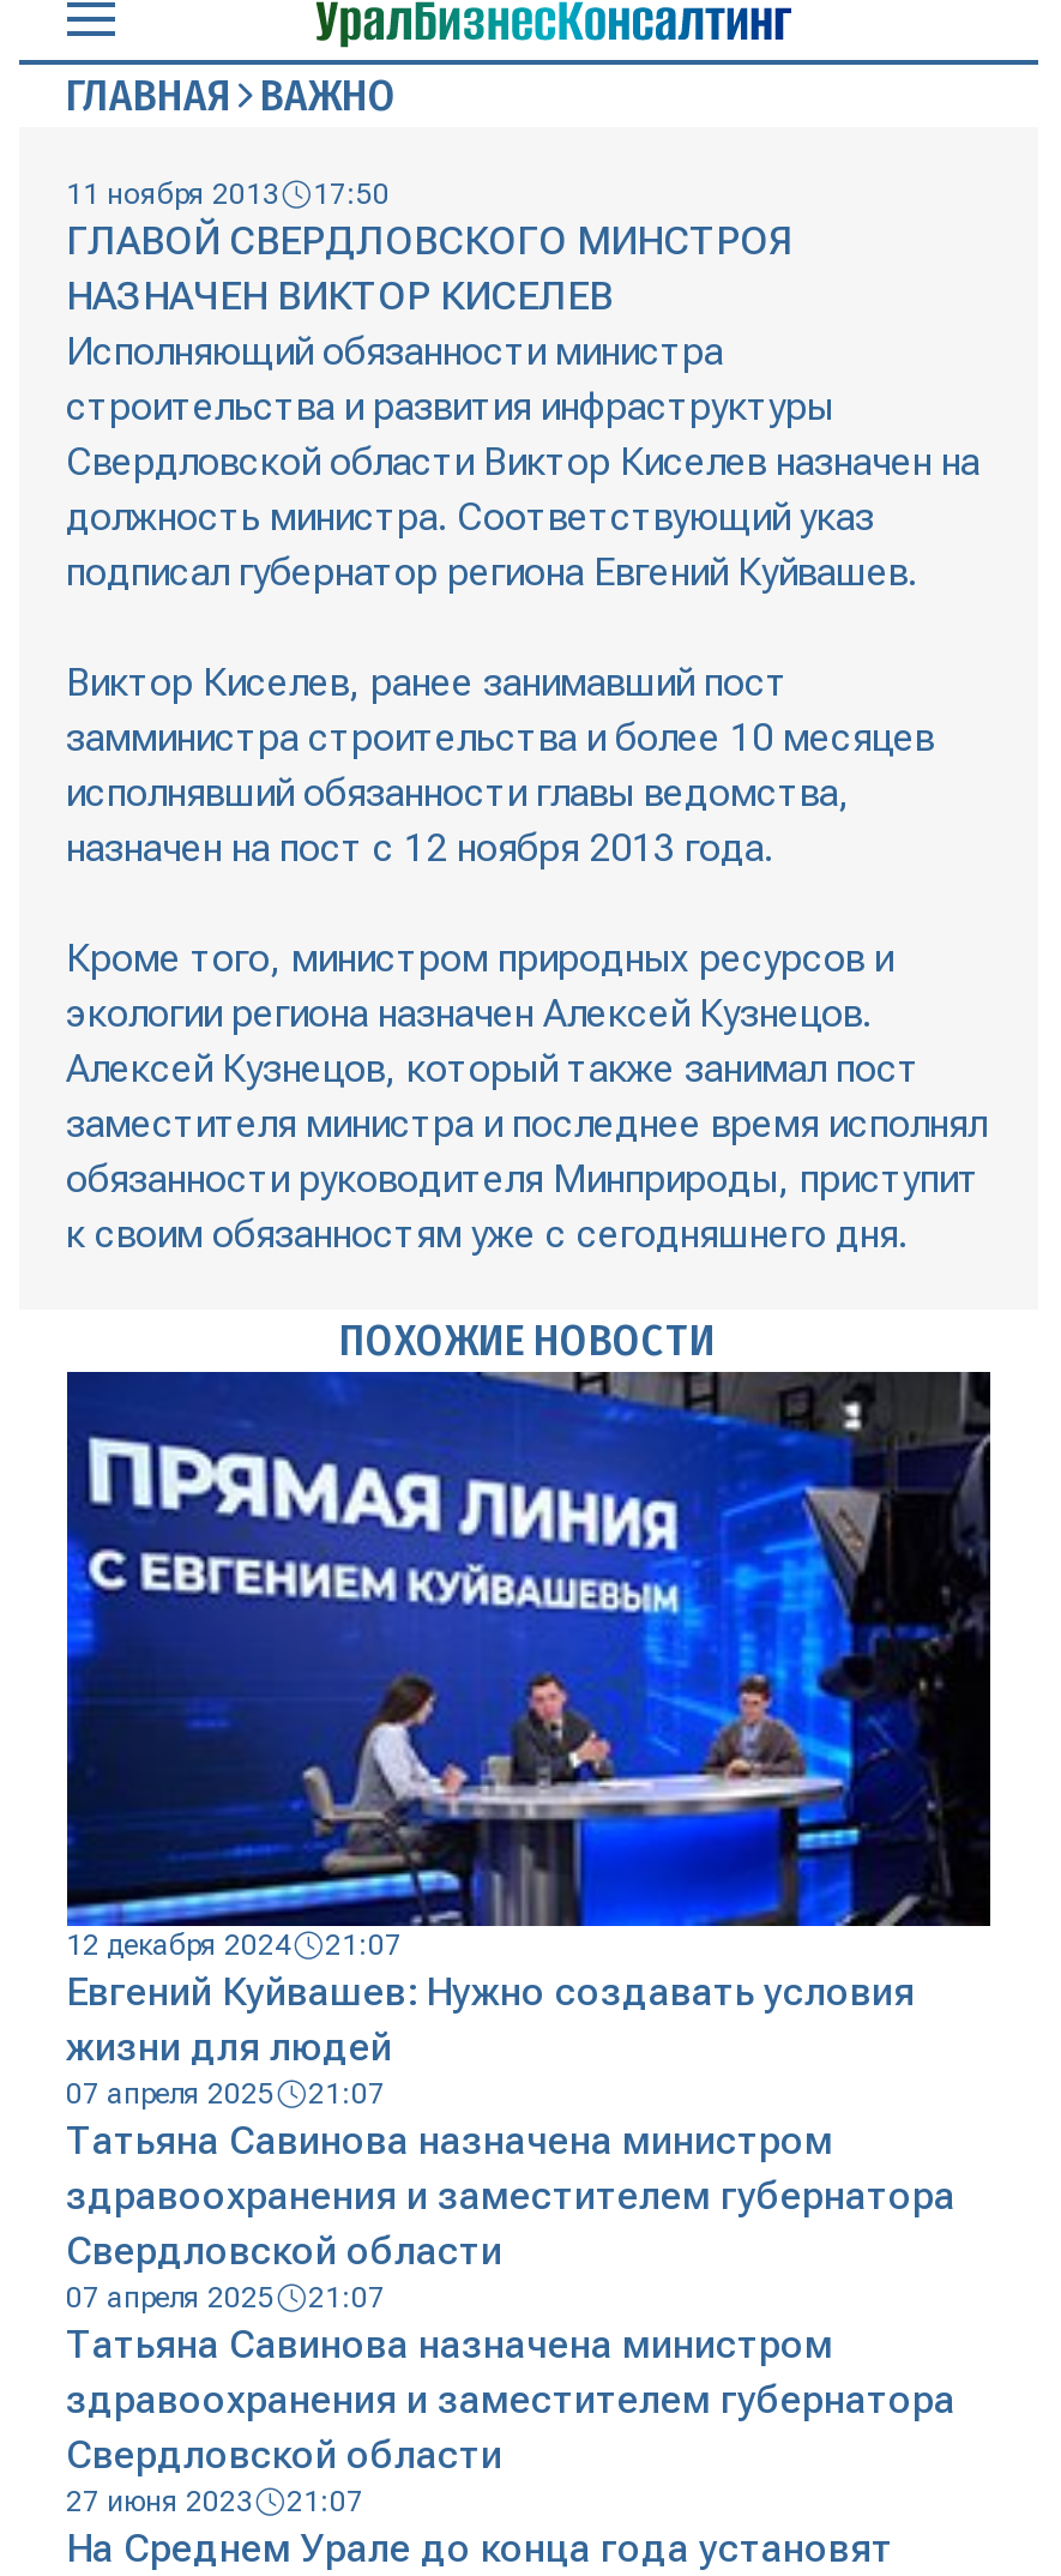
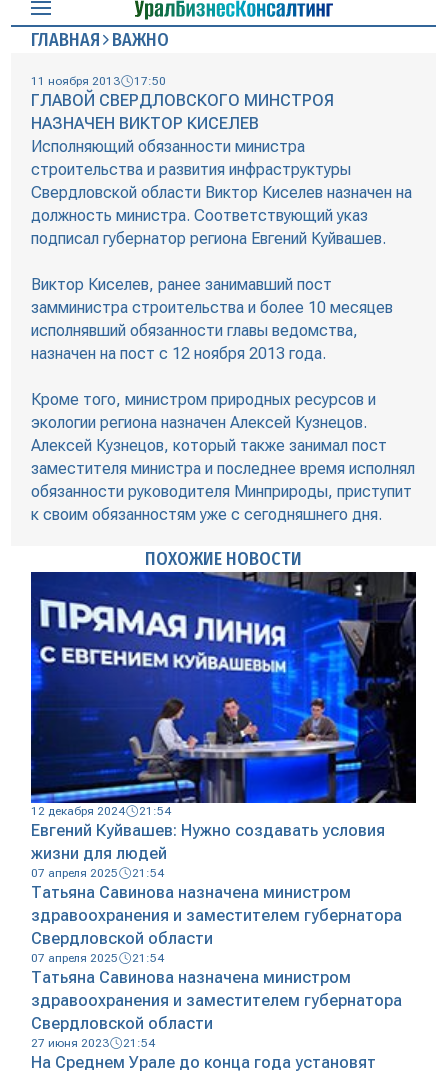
[66,1928,402,1962] 12 декабря 2024 21:07 -> [30,804,170,818] 12 декабря 2024 21:54
[66,2077,385,2110] 07 апреля 2025 21:07 -> [30,866,163,880] 07 апреля 2025 21:54
[66,2281,385,2314] 07 апреля 2025 21:07 -> [30,951,163,965] 07 апреля 2025 21:54
[66,2485,363,2518] 27 июня 2023 21:07 -> [30,1036,154,1050] 27 июня 2023 21:54

